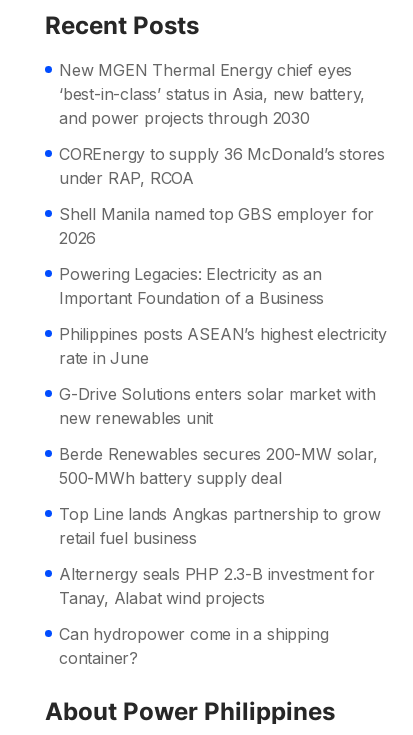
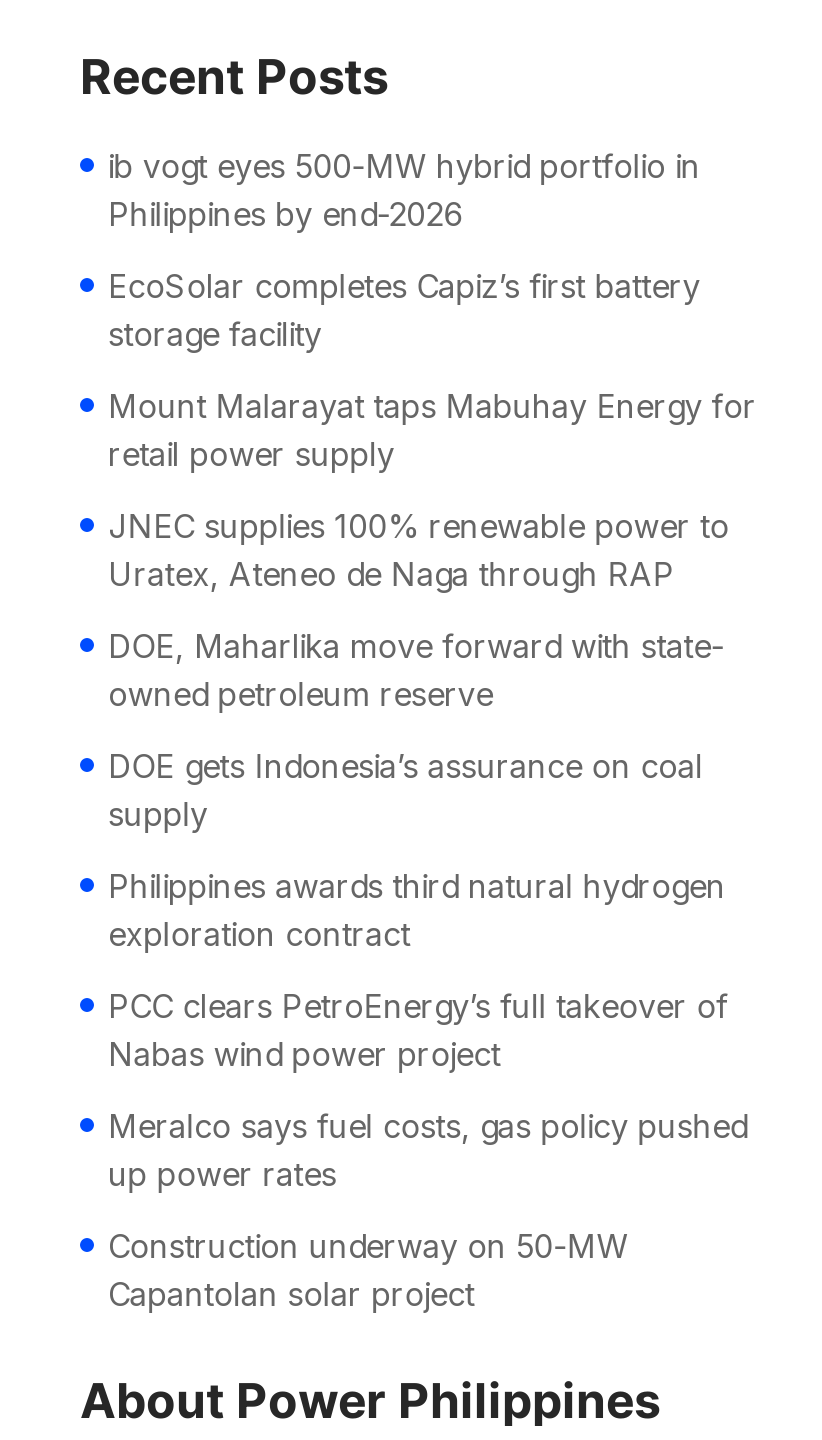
[59,60,365,128] New MGEN Thermal Energy chief eyes | ‘best-in-class’ status in Asia, new battery, | and power projects through 2030 -> [108,145,700,233] ib vogt eyes 500-MW hybrid portfolio in | Philippines by end-2026
[59,144,385,188] COREnergy to supply 36 McDonald’s stores | under RAP, RCOA -> [108,265,700,353] EcoSolar completes Capiz’s first battery | storage facility
[59,204,374,248] Shell Manila named top GBS employer for | 2026 -> [108,385,756,473] Mount Malarayat taps Mabuhay Energy for | retail power supply
[59,264,324,308] Powering Legacies: Electricity as an | Important Foundation of a Business -> [108,505,729,593] JNEC supplies 100% renewable power to | Uratex, Ateneo de Naga through RAP
[59,324,387,368] Philippines posts ASEAN’s highest electricity | rate in June -> [108,625,724,713] DOE, Maharlika move forward with state- | owned petroleum reserve
[59,384,376,428] G-Drive Solutions enters solar market with | new renewables unit -> [108,745,703,833] DOE gets Indonesia’s assurance on coal | supply
[59,444,377,488] Berde Renewables secures 200-MW solar, | 500-MWh battery supply deal -> [108,865,726,953] Philippines awards third natural hydrogen | exploration contract
[59,504,381,548] Top Line lands Angkas partnership to grow | retail fuel business -> [108,985,728,1073] PCC clears PetroEnergy’s full takeover of | Nabas wind power project
[59,564,375,608] Alternergy seals PHP 2.3-B investment for | Tanay, Alabat wind projects -> [108,1105,747,1193] Meralco says fuel costs, gas policy pushed | up power rates
[59,624,328,668] Can hydropower come in a shipping | container? -> [108,1225,628,1313] Construction underway on 50-MW | Capantolan solar project

